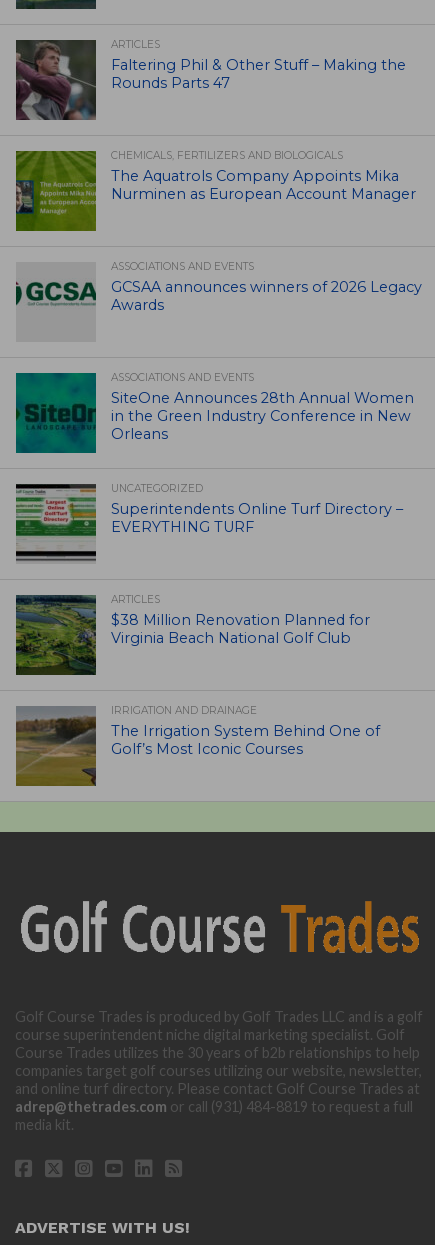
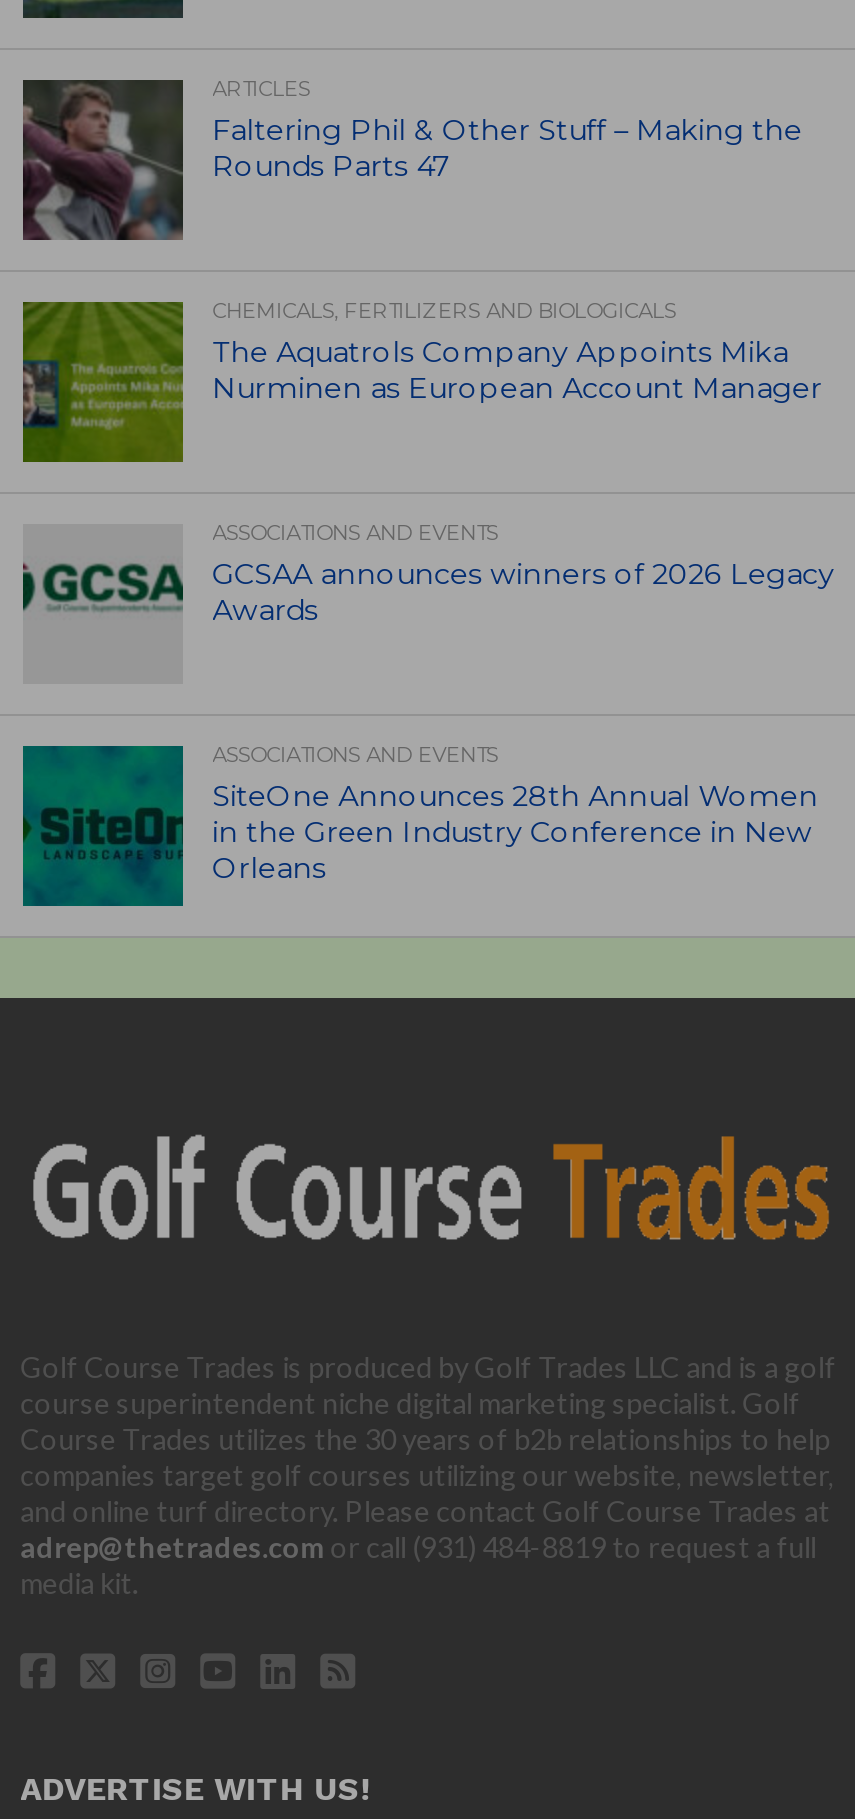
[15,482,403,564] [image] | UNCATEGORIZED | Superintendents Online Turf Directory – | EVERYTHING TURF -> none
[15,593,370,676] [image] | ARTICLES | $38 Million Renovation Planned for | Virginia Beach National Golf Club -> none
[15,704,380,787] [image] | IRRIGATION AND DRAINAGE | The Irrigation System Behind One of | Golf’s Most Iconic Courses -> none

